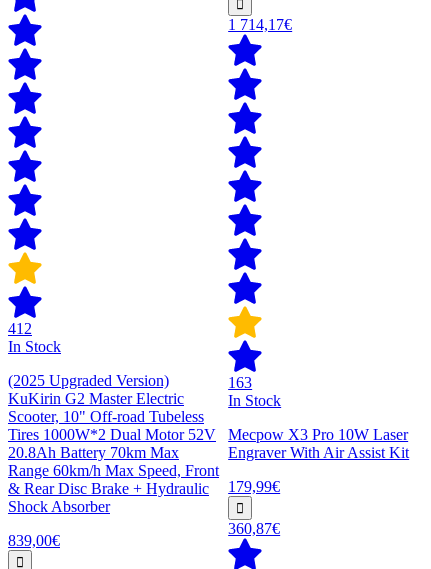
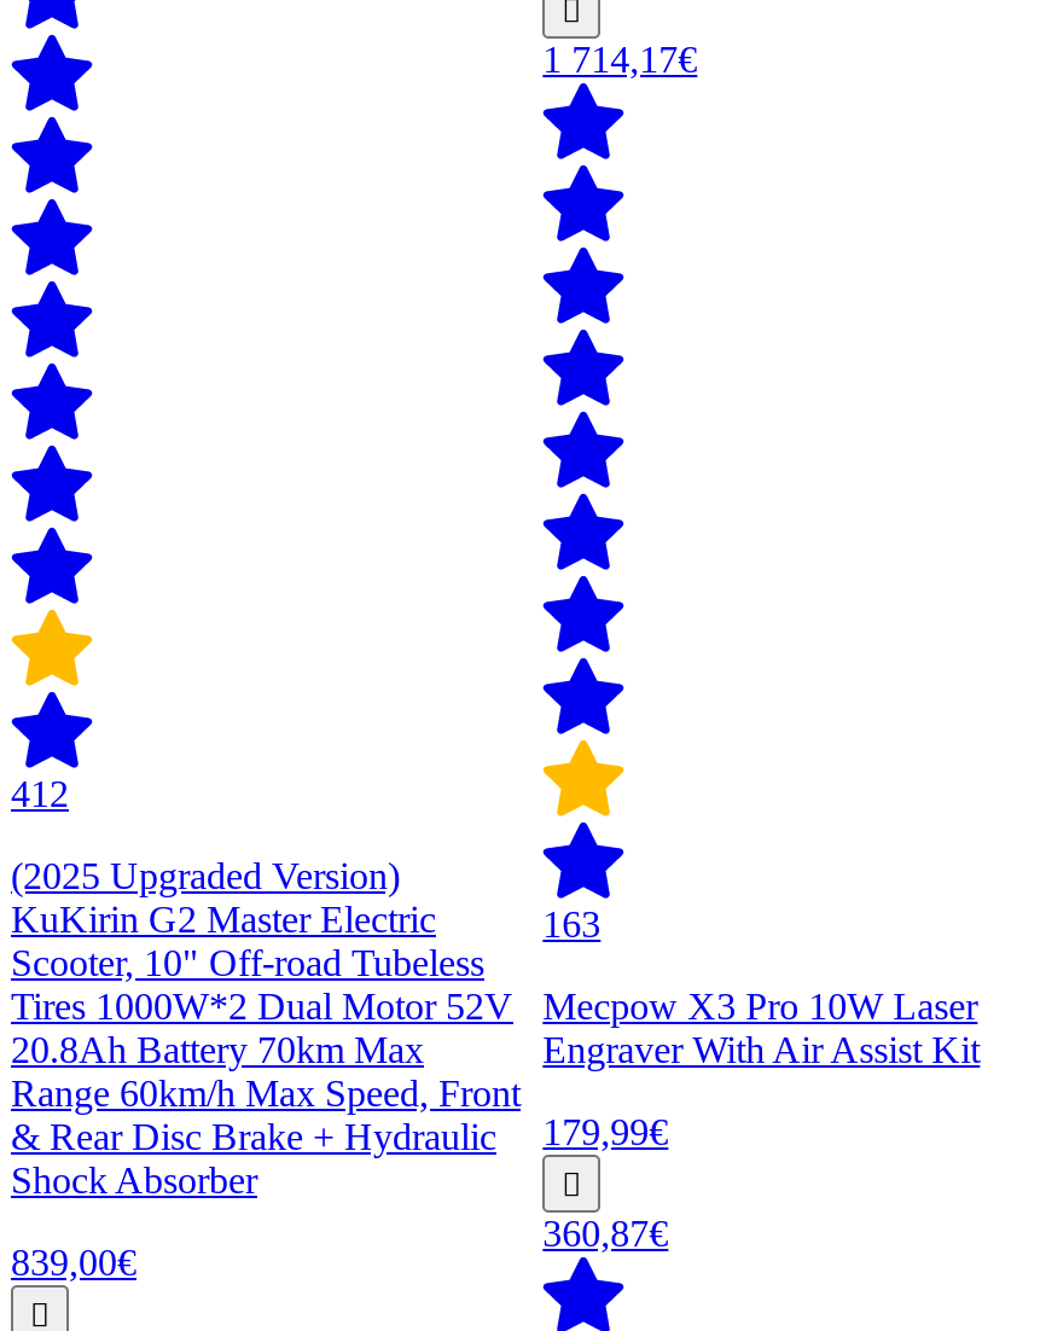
[8,338,61,355] In Stock -> none
[228,392,281,409] In Stock -> none

